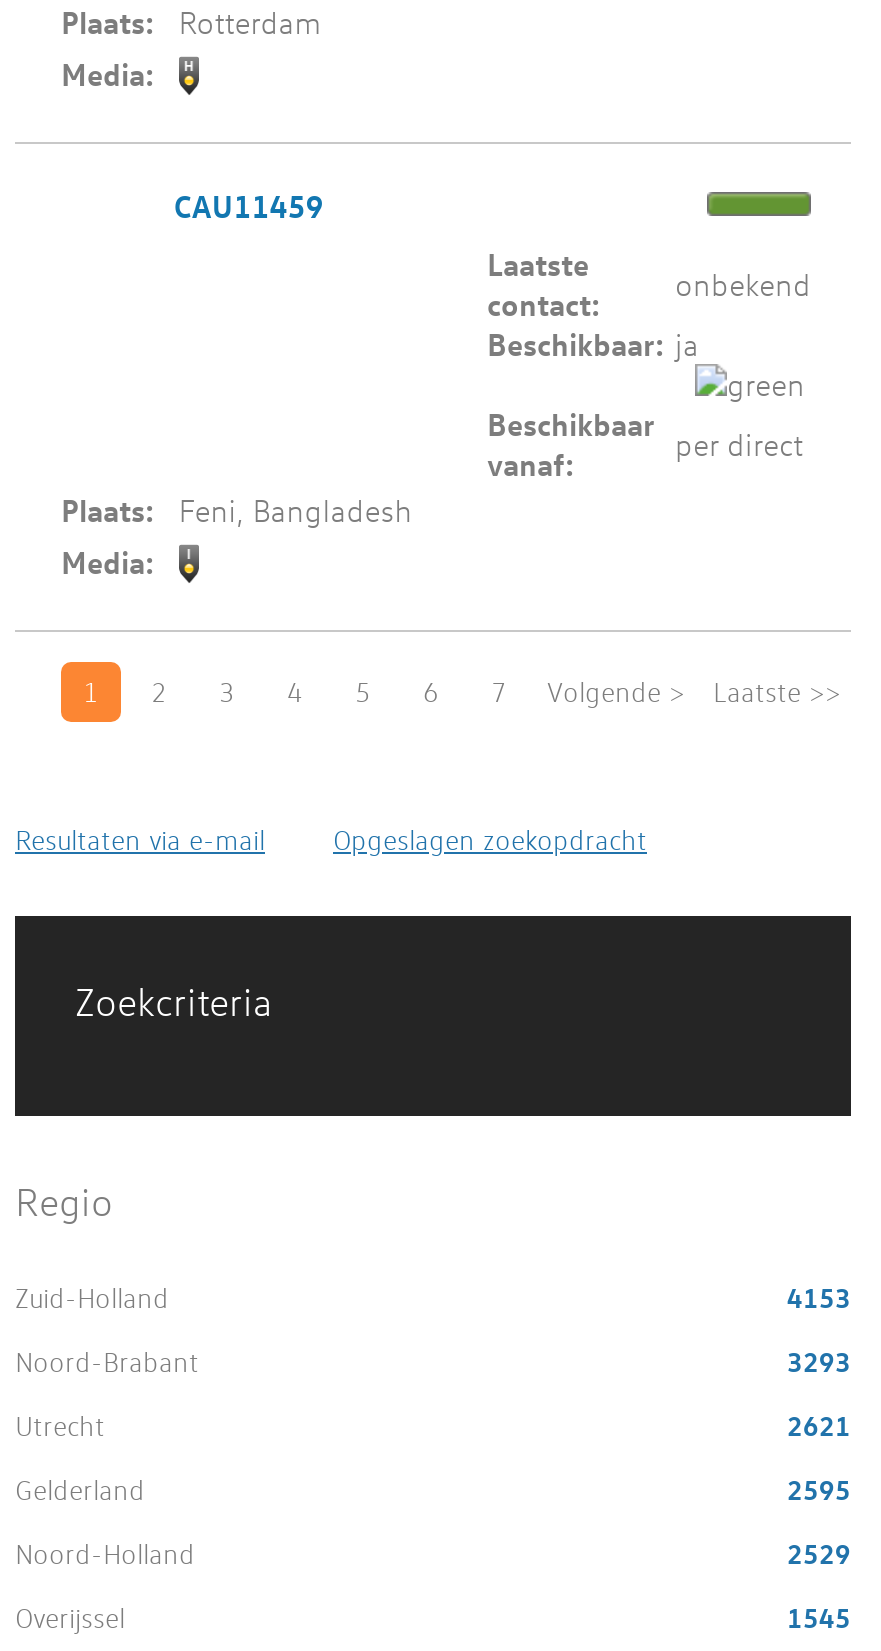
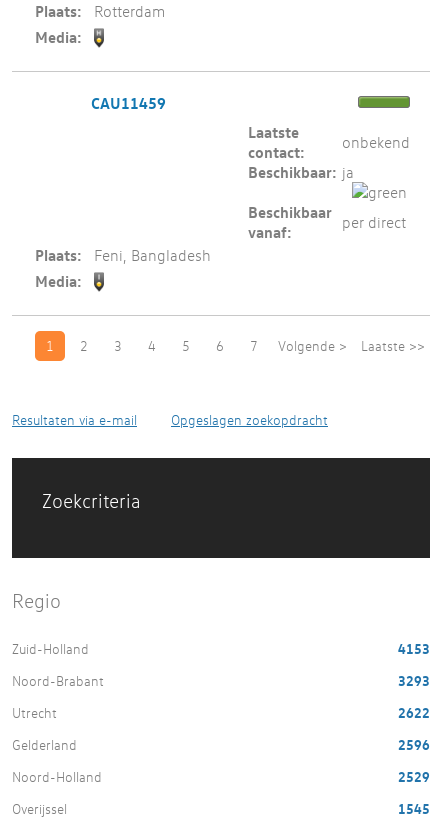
[787,1408,851,1442] 2621 -> [398,704,430,721] 2622
[787,1472,851,1506] 2595 -> [398,736,430,753] 2596

